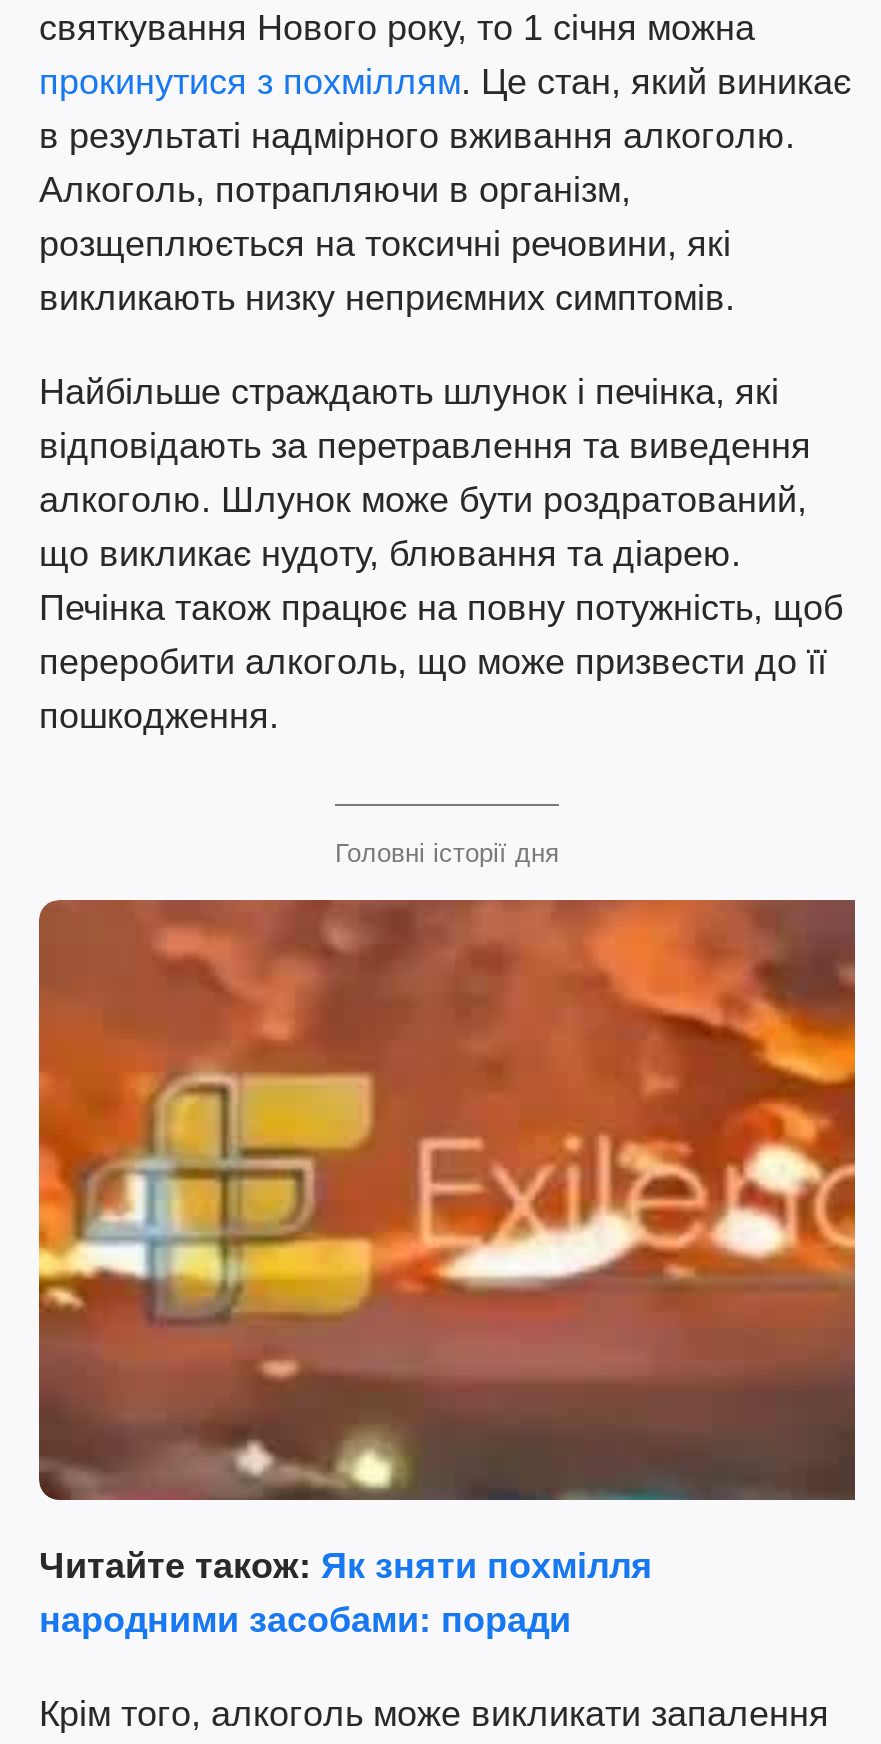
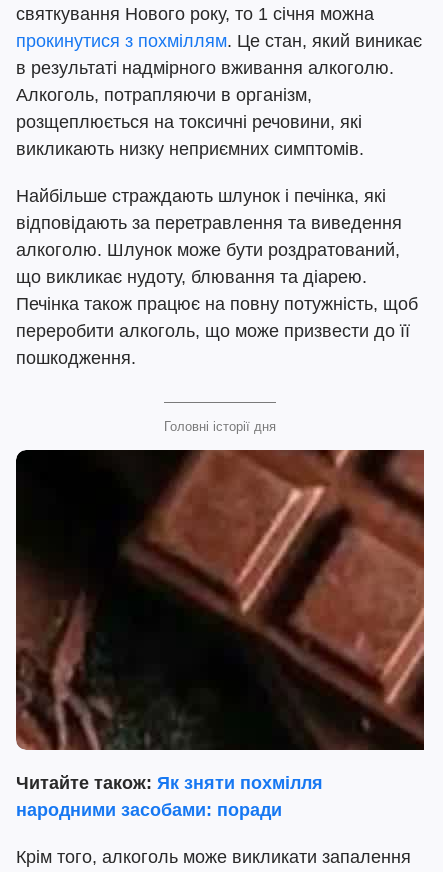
[37,898,857,1502] [image] -> [15,449,425,751] [image]

